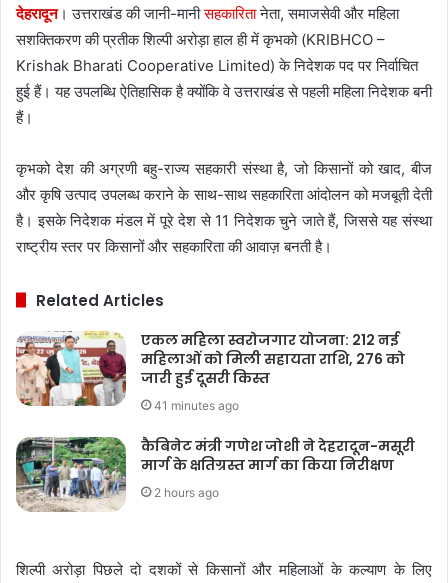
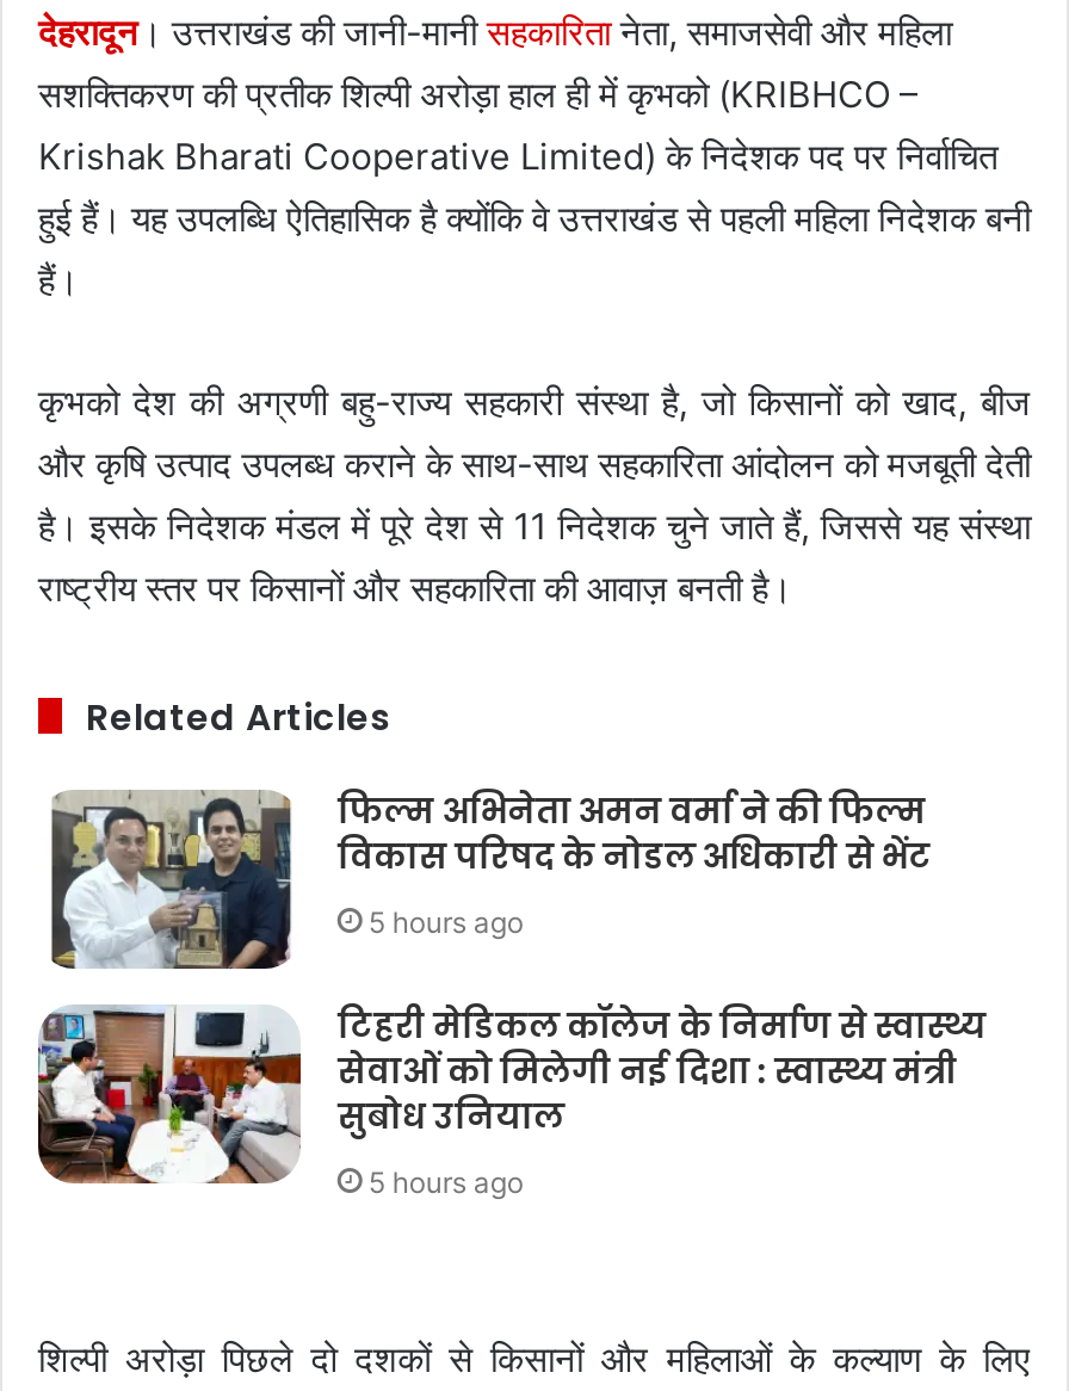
[15,330,405,407] [image] | एकल महिला स्वरोजगार योजना: 212 नई | महिलाओं को मिली सहायता राशि, 276 को | जारी हुई दूसरी किस्त -> [38,787,931,971] [image] | फिल्म अभिनेता अमन वर्मा ने की फिल्म | विकास परिषद के नोडल अधिकारी से भेंट
[154,398,239,413] 41 minutes ago -> [368,904,523,939] 5 hours ago
[15,422,415,513] [image] | कैबिनेट मंत्री गणेश जोशी ने देहरादून-मसूरी | मार्ग के क्षतिग्रस्त मार्ग का किया निरीक्षण -> [36,1001,986,1222] [image] | टिहरी मेडिकल कॉलेज के निर्माण से स्वास्थ्य | सेवाओं को मिलेगी नई दिशा : स्वास्थ्य मंत्री | सुबोध उनियाल
[154,485,219,500] 2 hours ago -> [368,1164,523,1199] 5 hours ago

